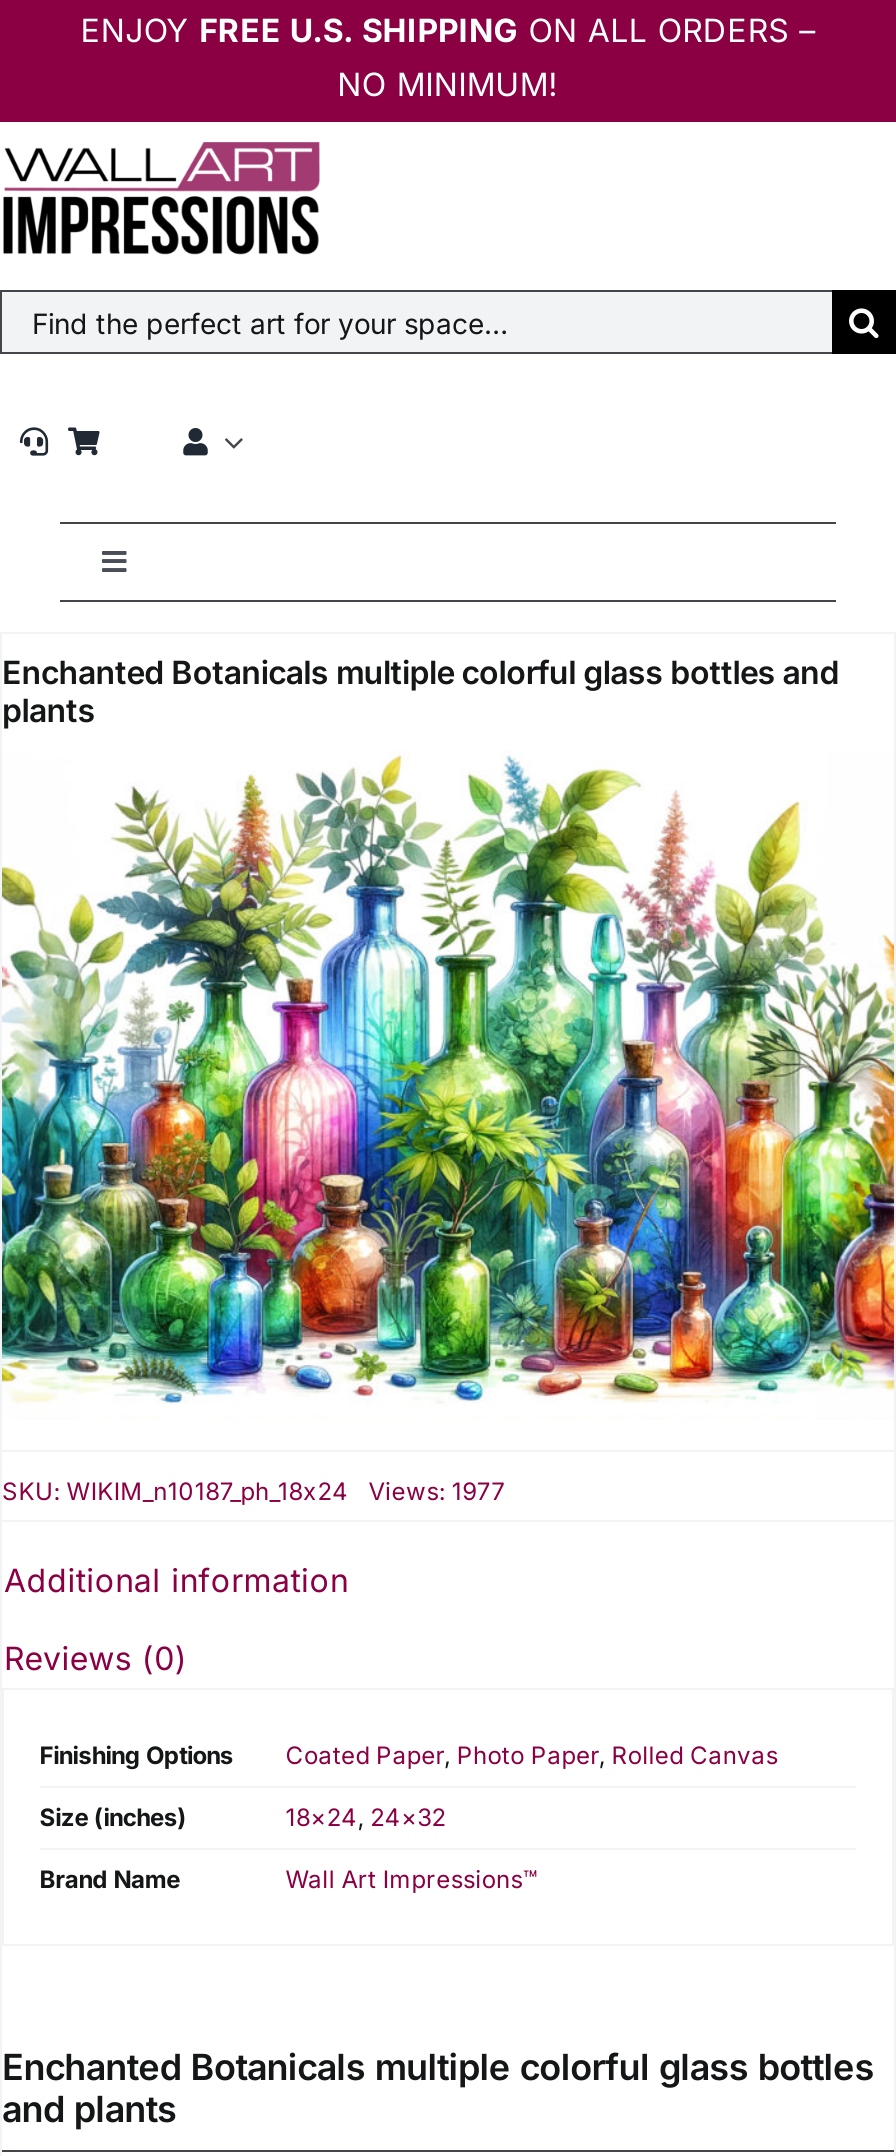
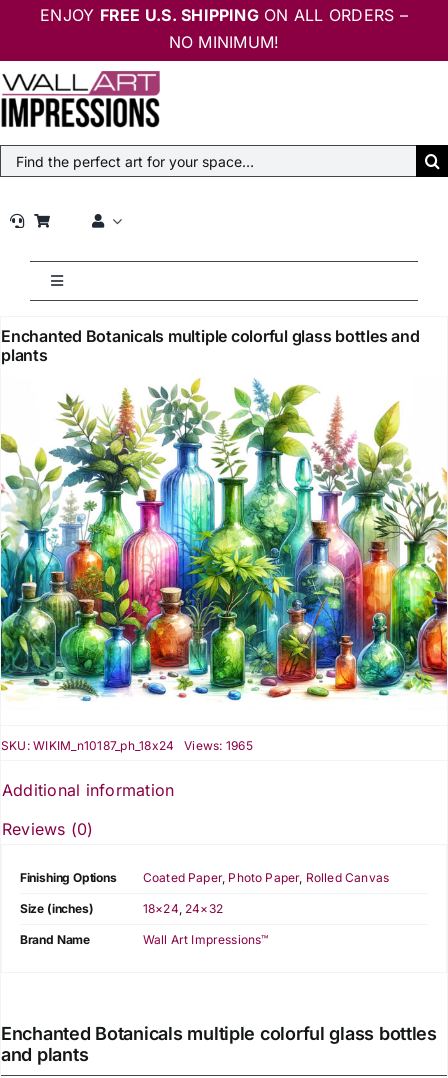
[2,1475,506,1505] SKU: WIKIM_n10187_ph_18x24 Views: 1977 -> [1,738,253,753] SKU: WIKIM_n10187_ph_18x24 Views: 1965

